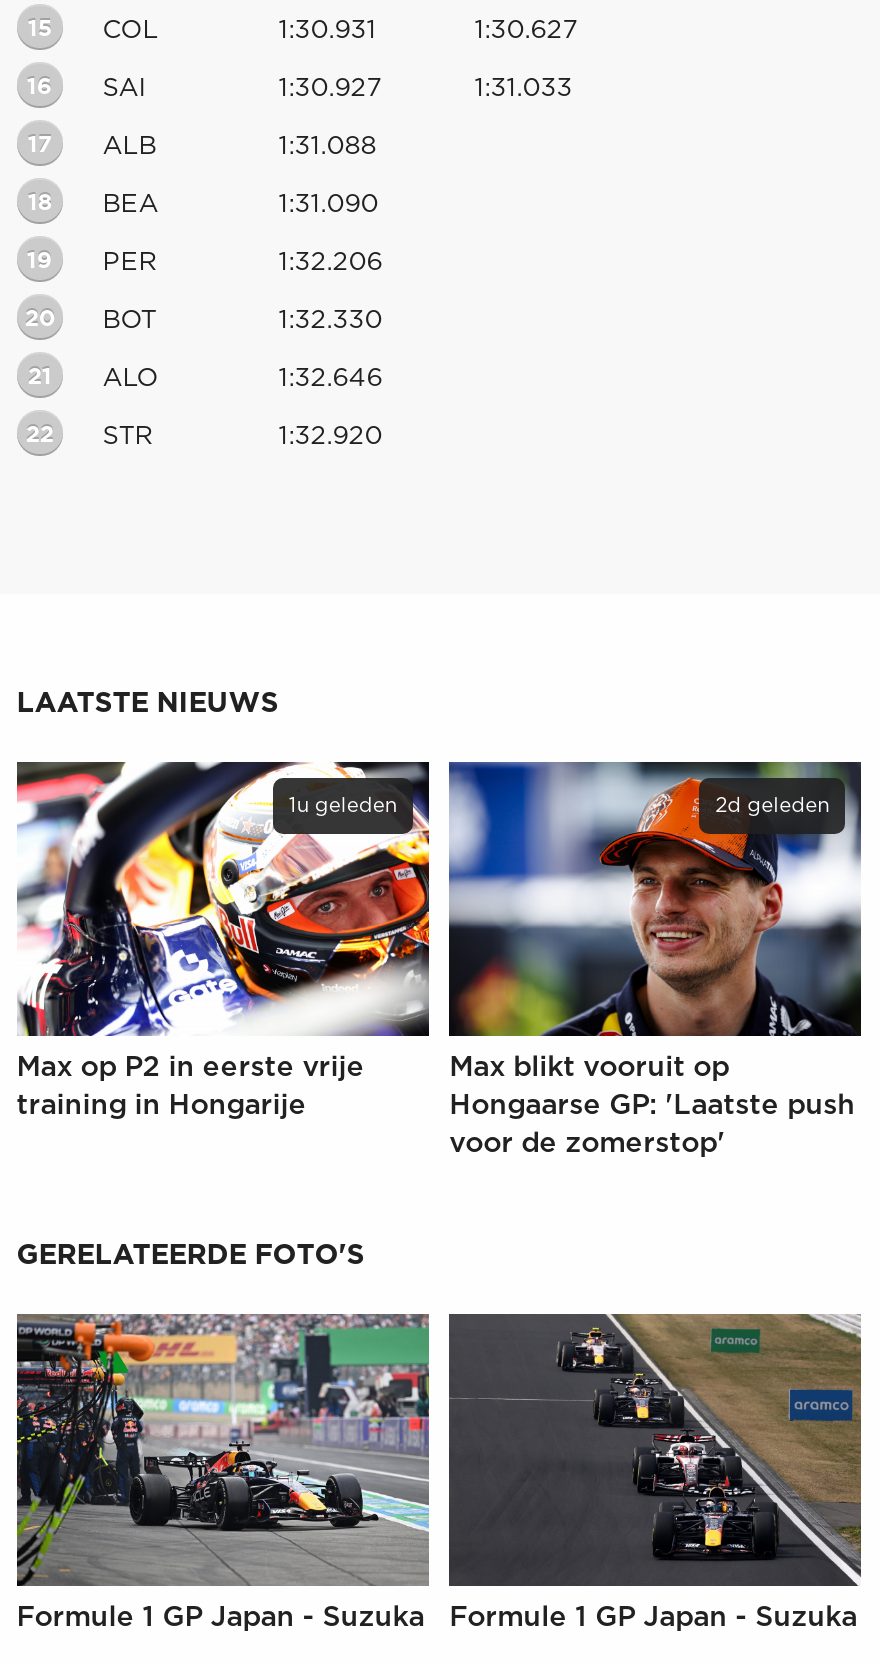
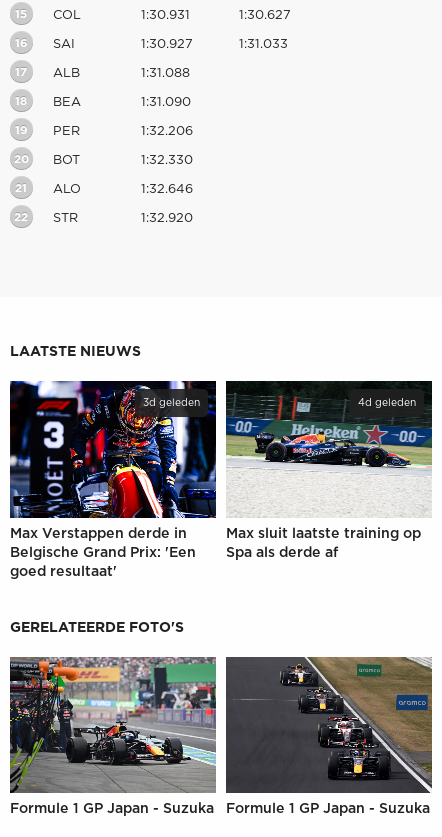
[15,760,431,1038] [image] | 1u geleden -> [9,380,217,519] [image] | 3d geleden
[447,760,863,1038] [image] | 2d geleden -> [225,380,433,518] [image] | 4d geleden
[17,1053,365,1119] Max op P2 in eerste vrije | training in Hongarije -> [10,527,196,579] Max Verstappen derde in | Belgische Grand Prix: 'Een | goed resultaat'
[449,1053,855,1157] Max blikt vooruit op | Hongaarse GP: 'Laatste push | voor de zomerstop' -> [226,527,421,560] Max sluit laatste training op | Spa als derde af

